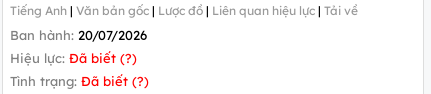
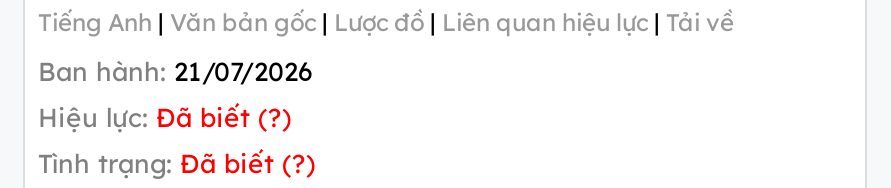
[9,27,146,43] Ban hành: 20/07/2026 -> [38,55,312,87] Ban hành: 21/07/2026

